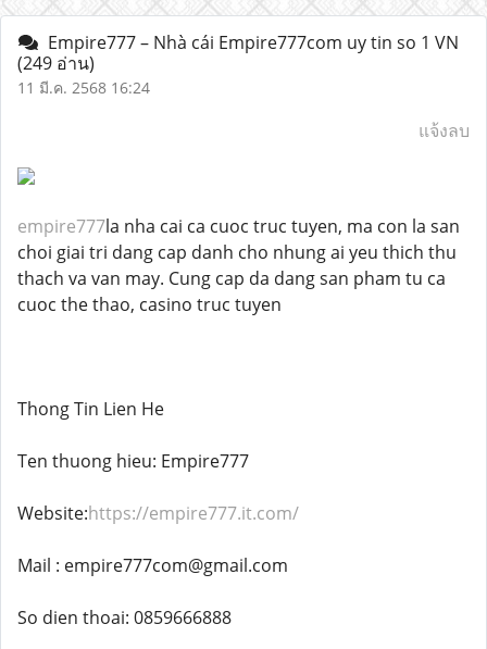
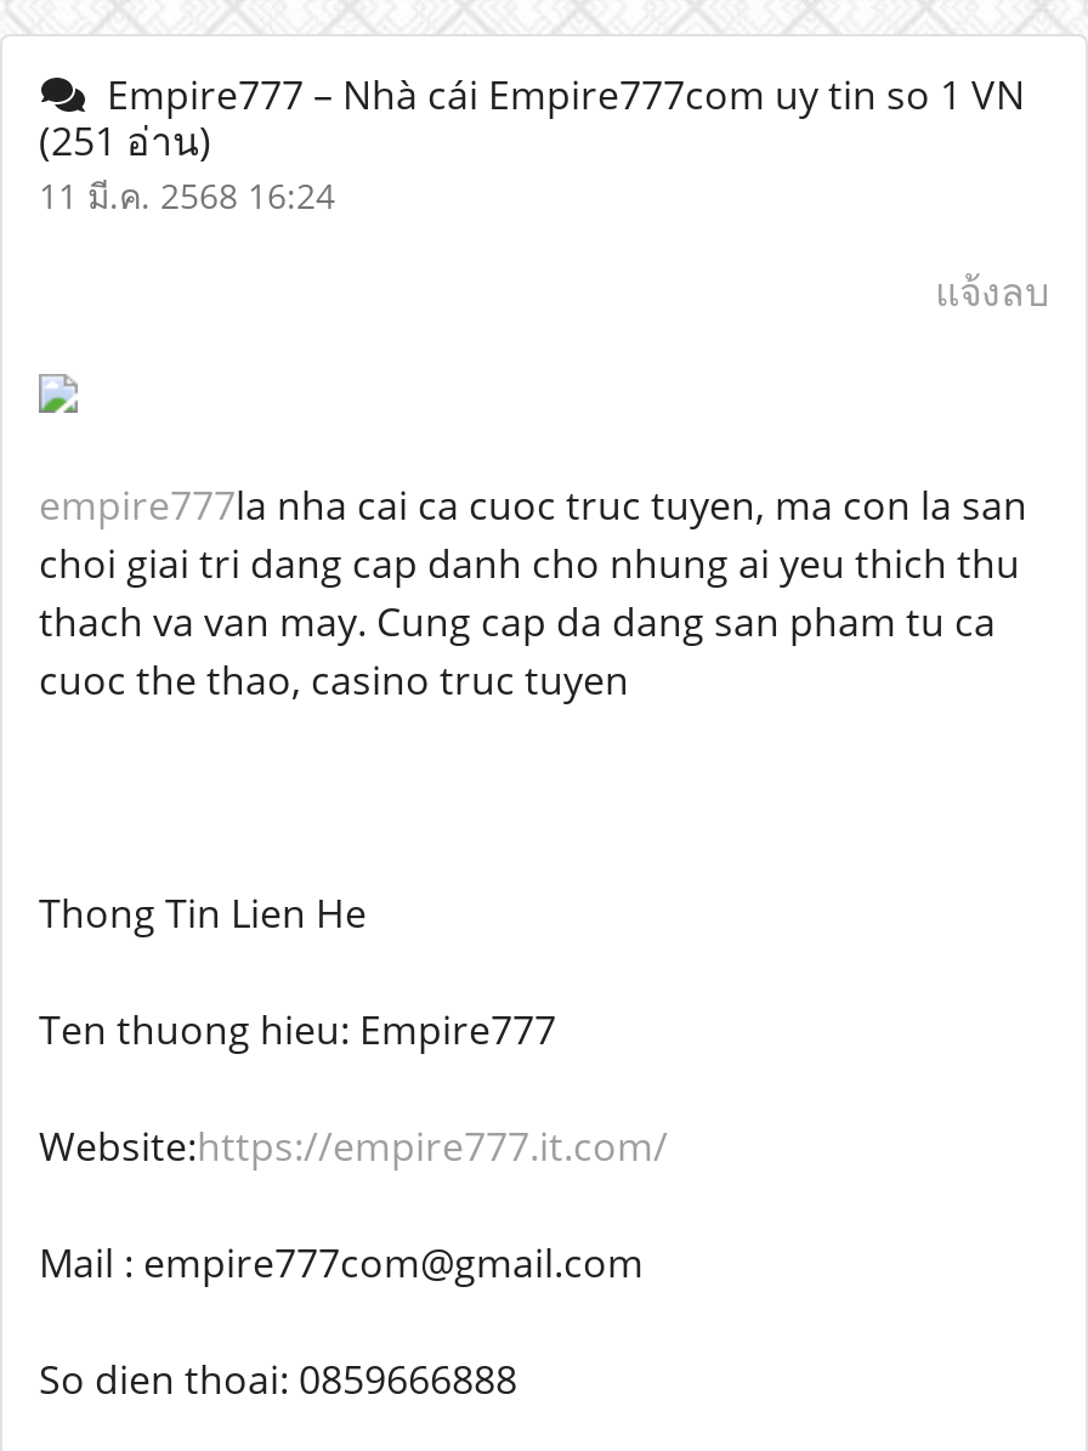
[17,51,95,75] (249 อ่าน) -> [39,114,211,168] (251 อ่าน)

